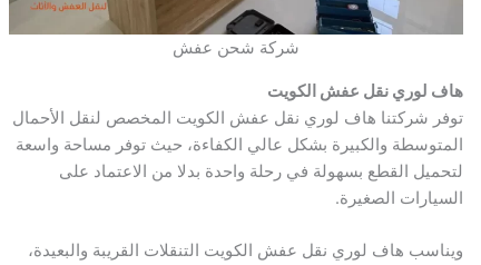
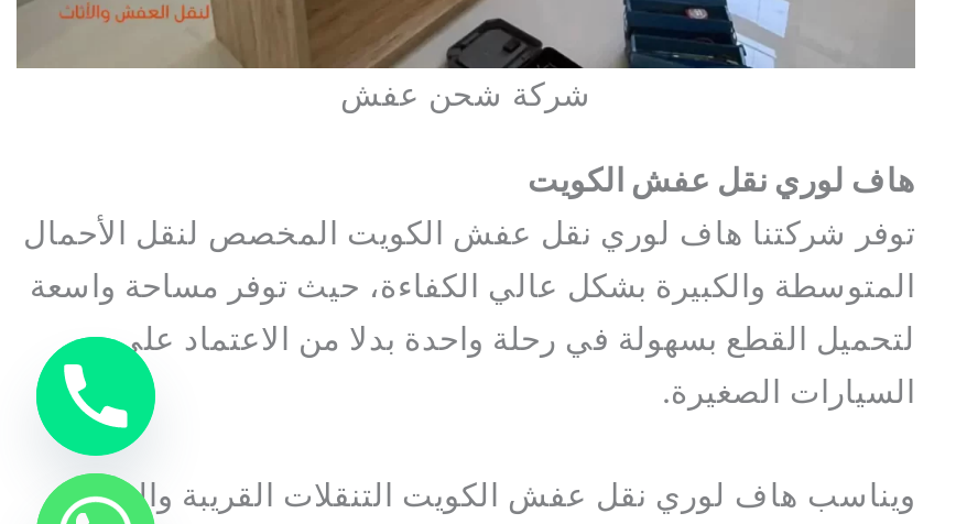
none -> [34,335,157,460] [image]

